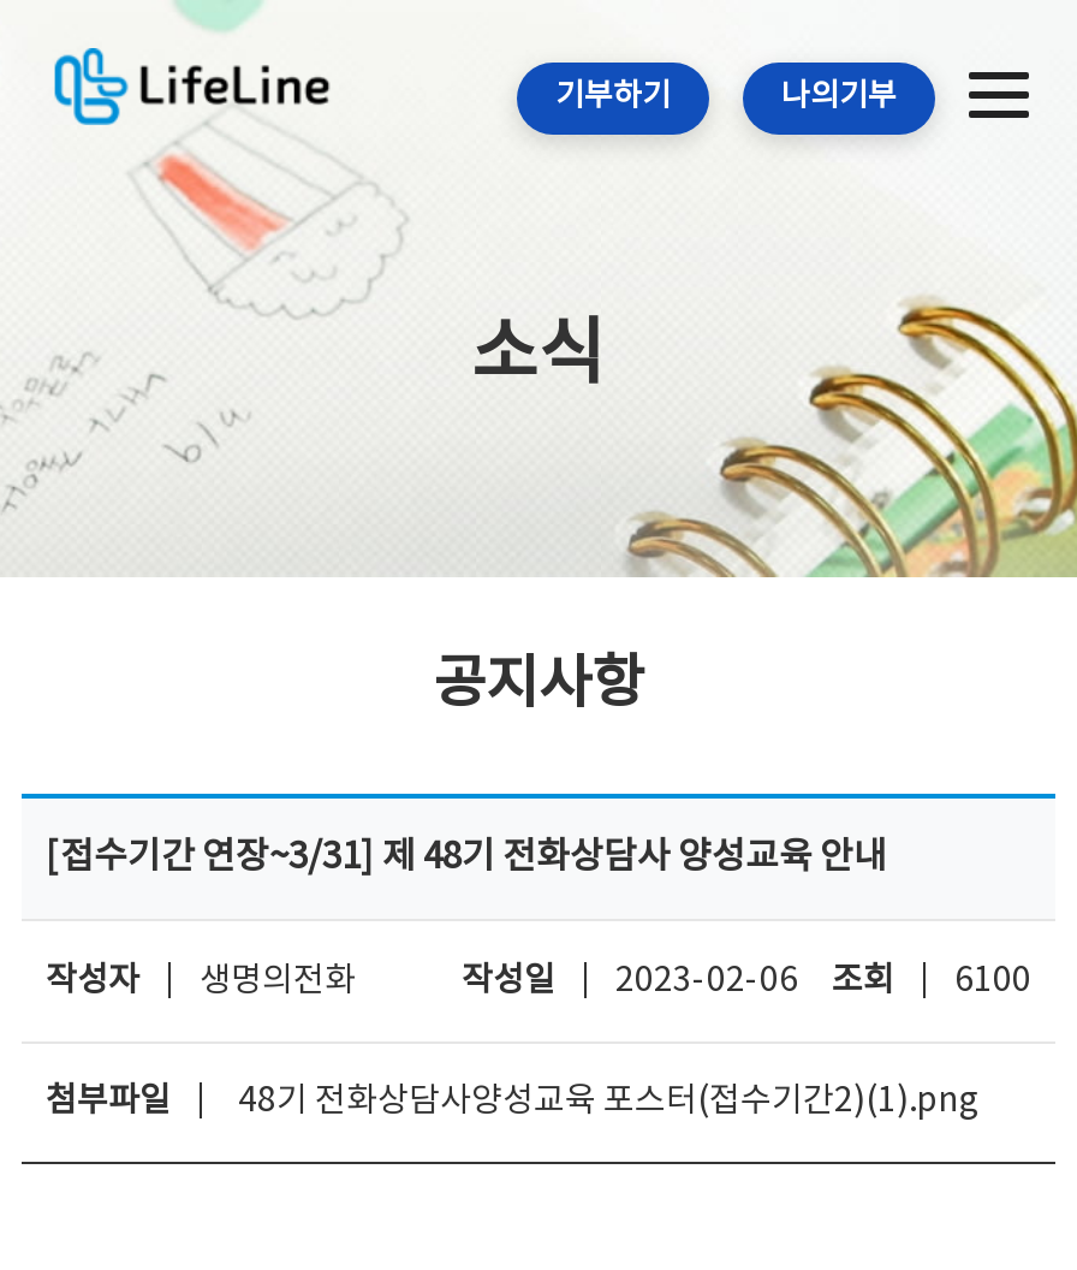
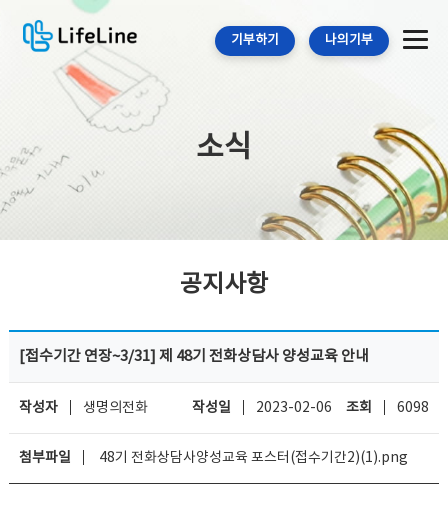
[462,962,1031,1001] 작성일 2023-02-06 조회 6100 -> [192,400,429,416] 작성일 2023-02-06 조회 6098

